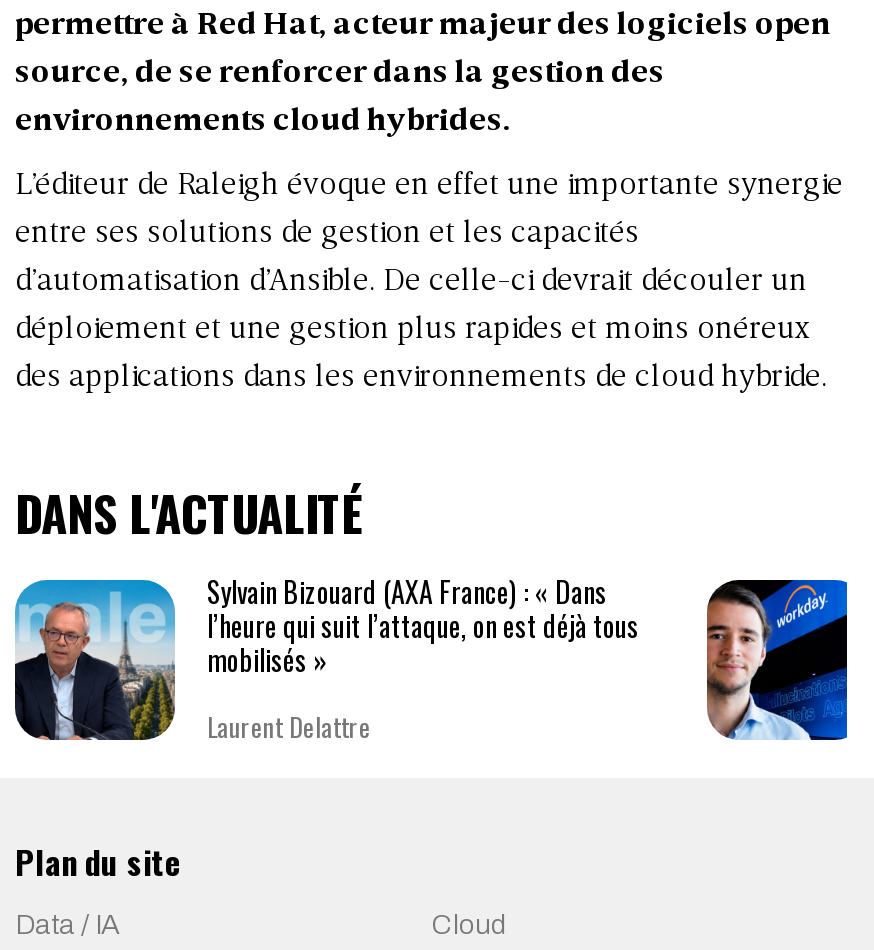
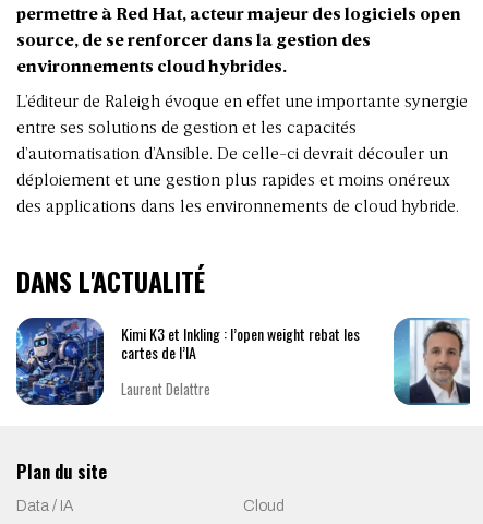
[13,569,639,742] [image] | Sylvain Bizouard (AXA France) : « Dans | l’heure qui suit l’attaque, on est déjà tous | mobilisés » -> [15,317,360,406] [image] | Kimi K3 et Inkling : l’open weight rebat les | cartes de l’IA
[705,578,849,742] [image] -> [393,317,471,406] [image]

